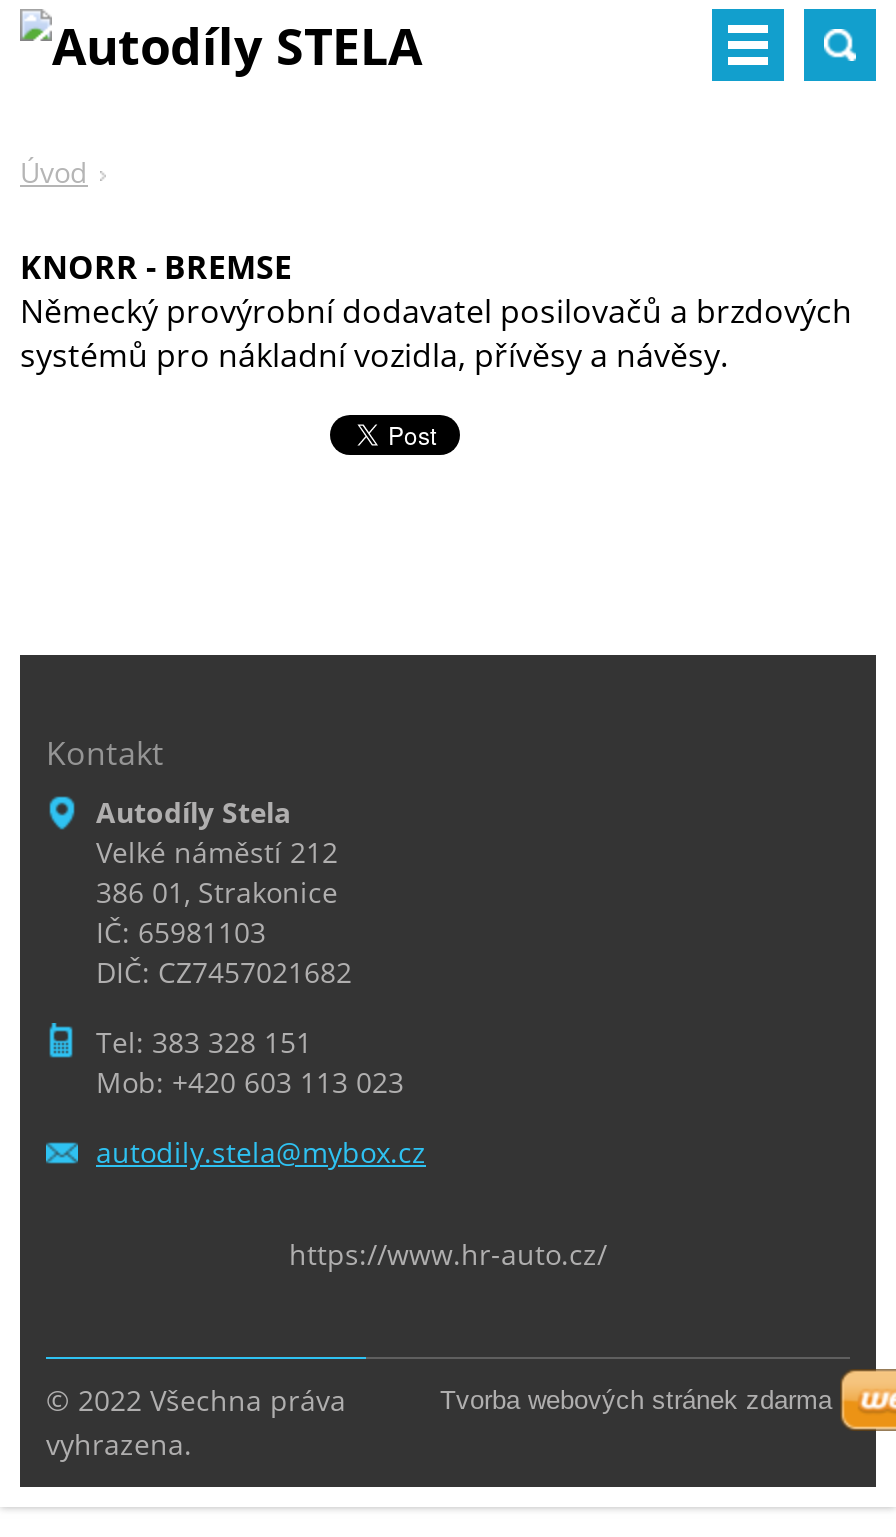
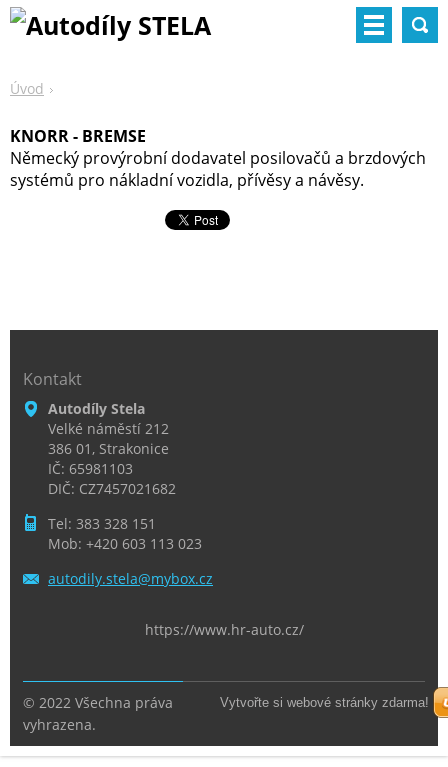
[440,1385,832,1415] Tvorba webových stránek zdarma -> [220,695,429,710] Vytvořte si webové stránky zdarma!

